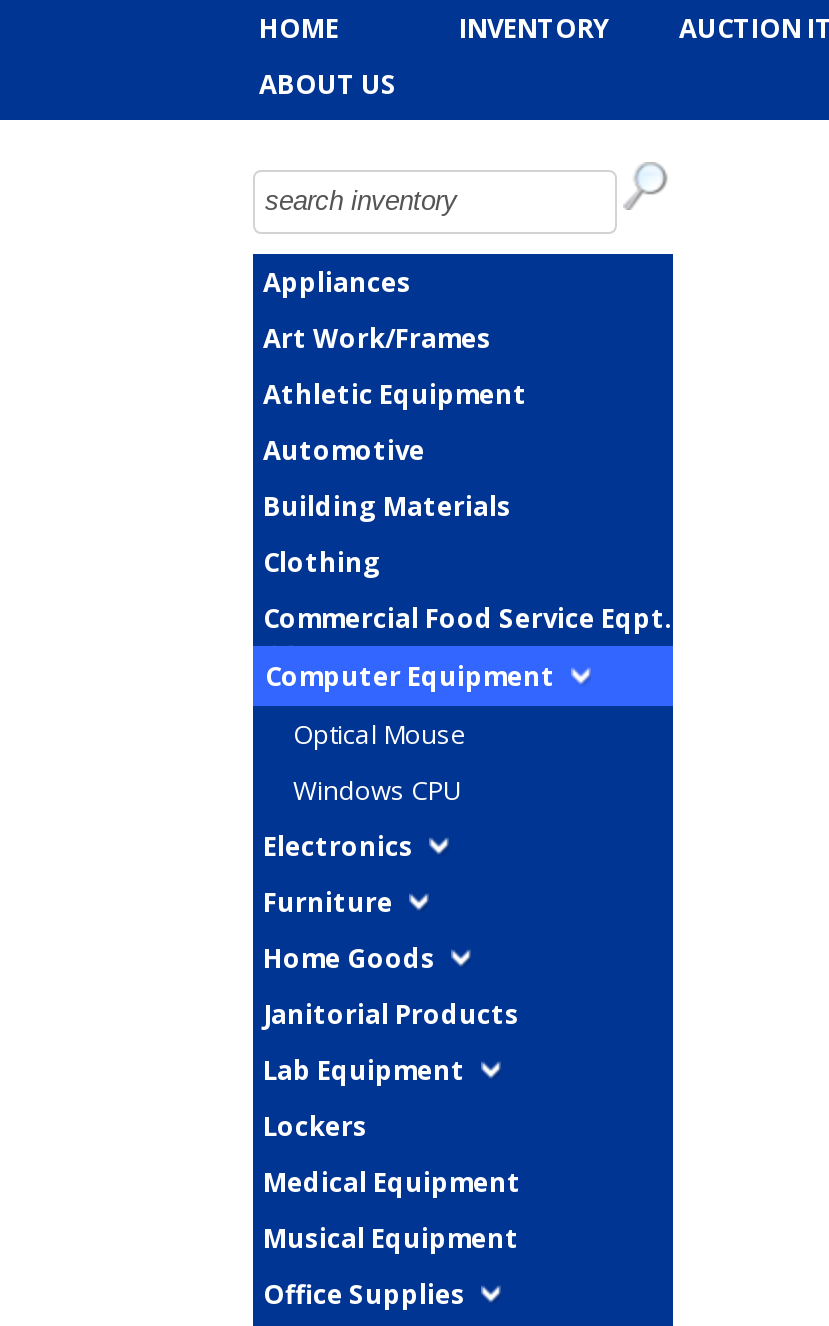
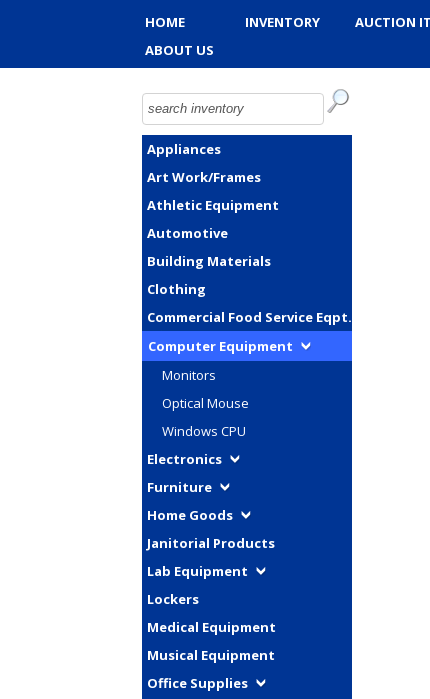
none -> [162,366,216,384] Monitors

